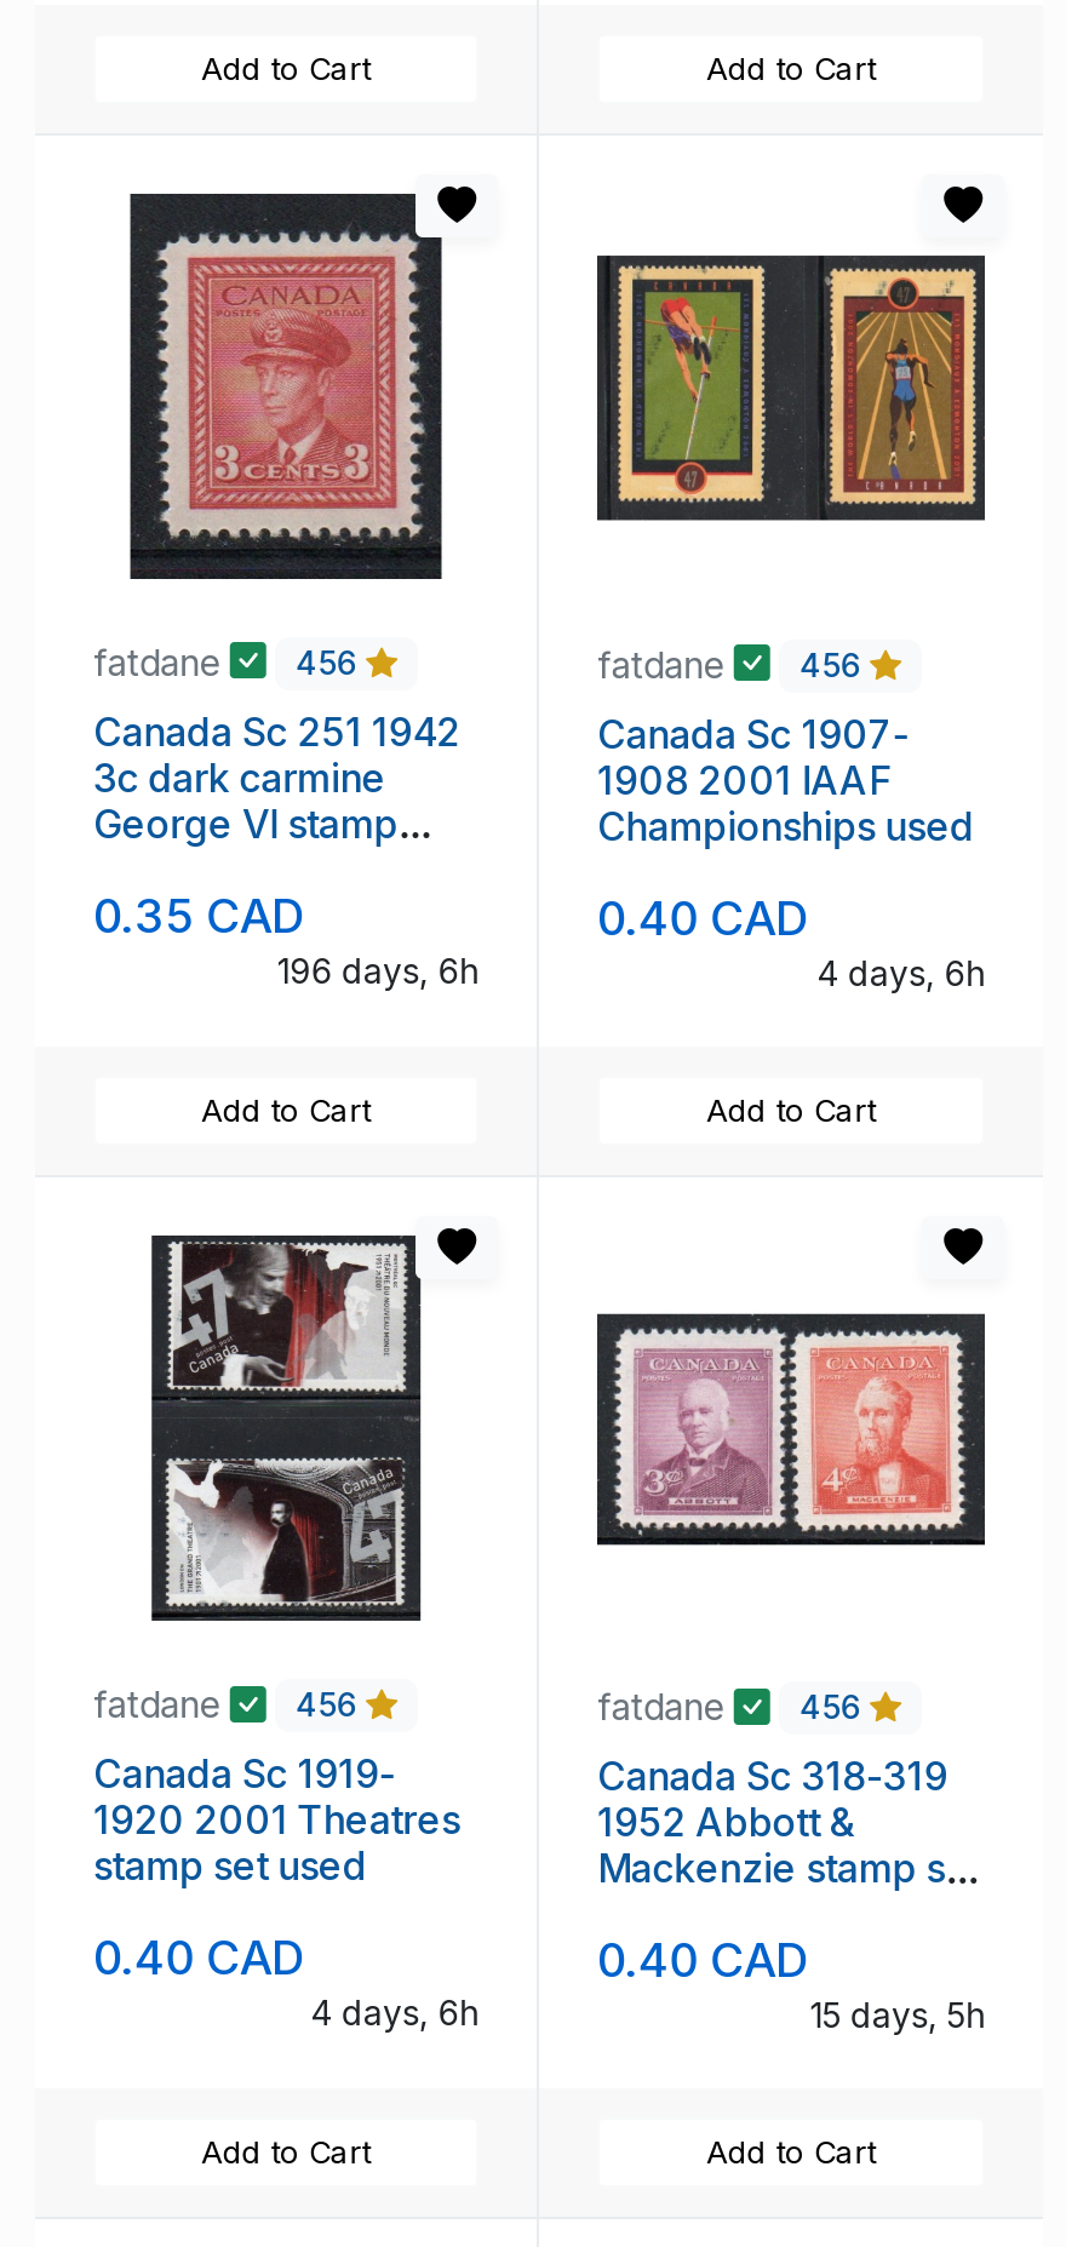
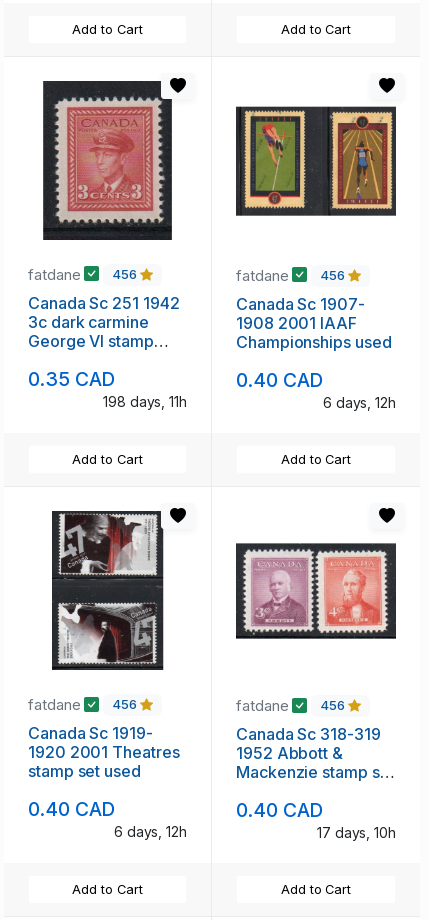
[277,949,478,990] 196 days, 6h -> [103,393,187,410] 198 days, 11h
[817,951,985,993] 4 days, 6h -> [323,394,396,411] 6 days, 12h
[311,1991,478,2032] 4 days, 6h -> [114,823,187,840] 6 days, 12h
[810,1994,985,2035] 15 days, 5h -> [317,824,396,841] 17 days, 10h

